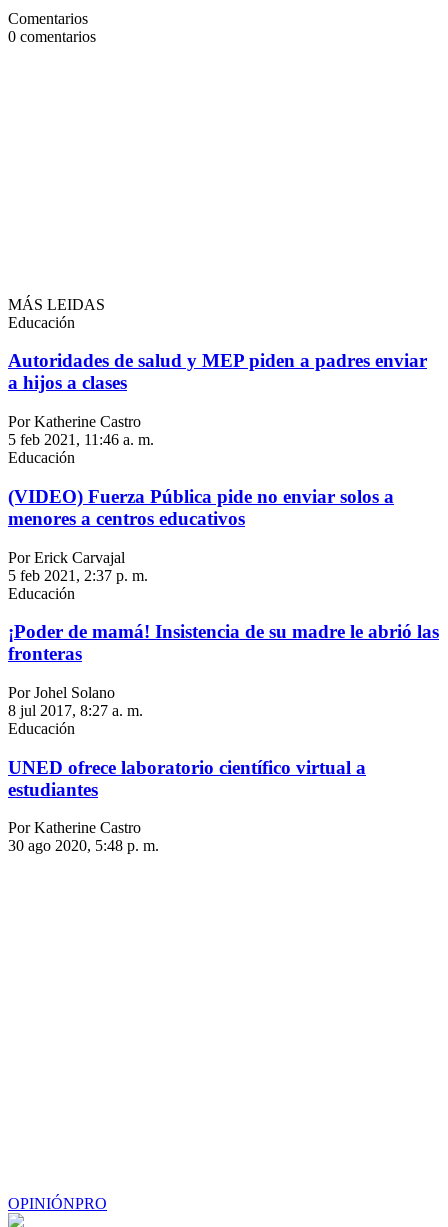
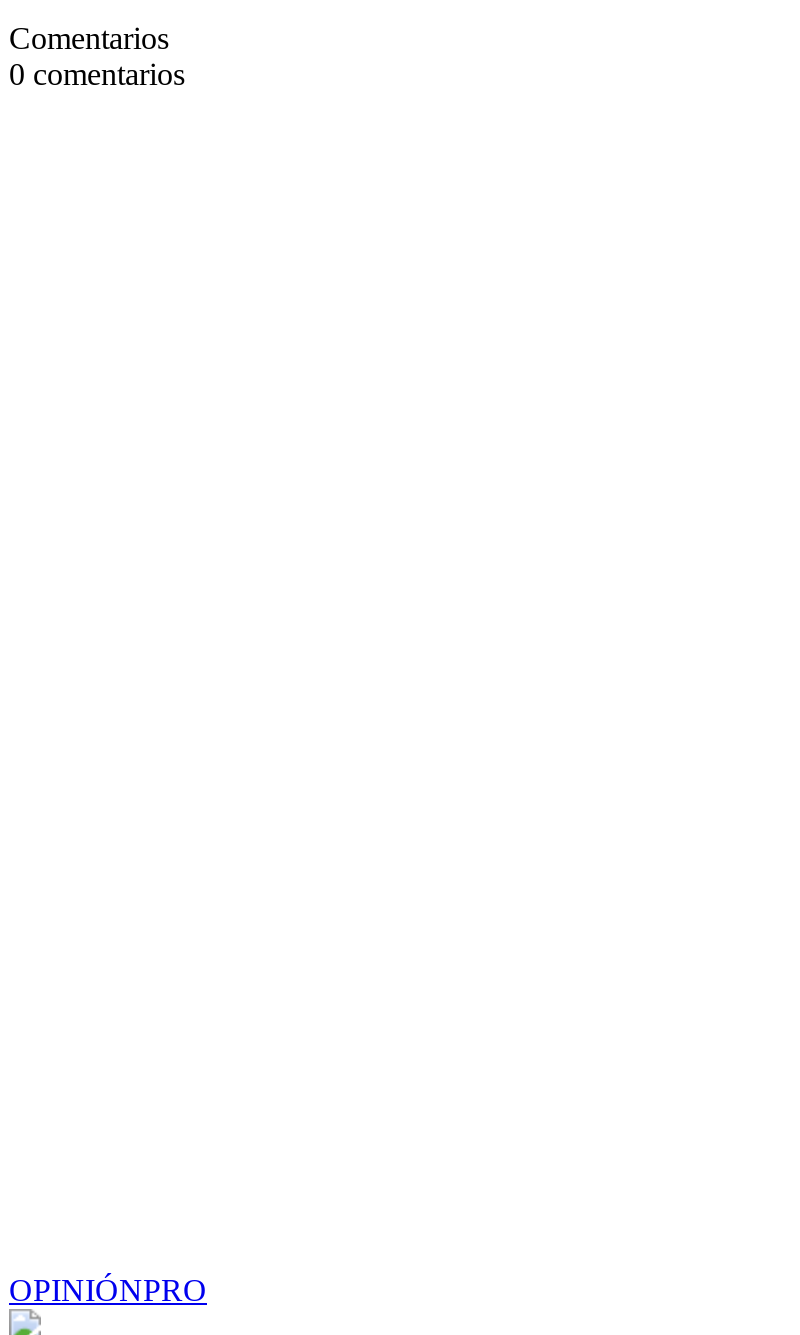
[8,296,439,854] MÁS LEIDAS | Educación | Autoridades de salud y MEP piden a padres enviar | a hijos a clases | Por Katherine Castro | 5 feb 2021, 11:46 a. m. | Educación | (VIDEO) Fuerza Pública pide no enviar solos a | menores a centros educativos | Por Erick Carvajal | 5 feb 2021, 2:37 p. m. | Educación | ¡Poder de mamá! Insistencia de su madre le abrió las | fronteras | Por Johel Solano | 8 jul 2017, 8:27 a. m. | Educación | UNED ofrece laboratorio científico virtual a | estudiantes | Por Katherine Castro | 30 ago 2020, 5:48 p. m. -> none

